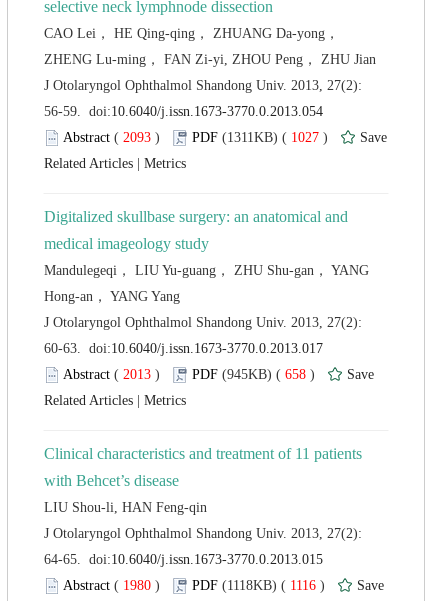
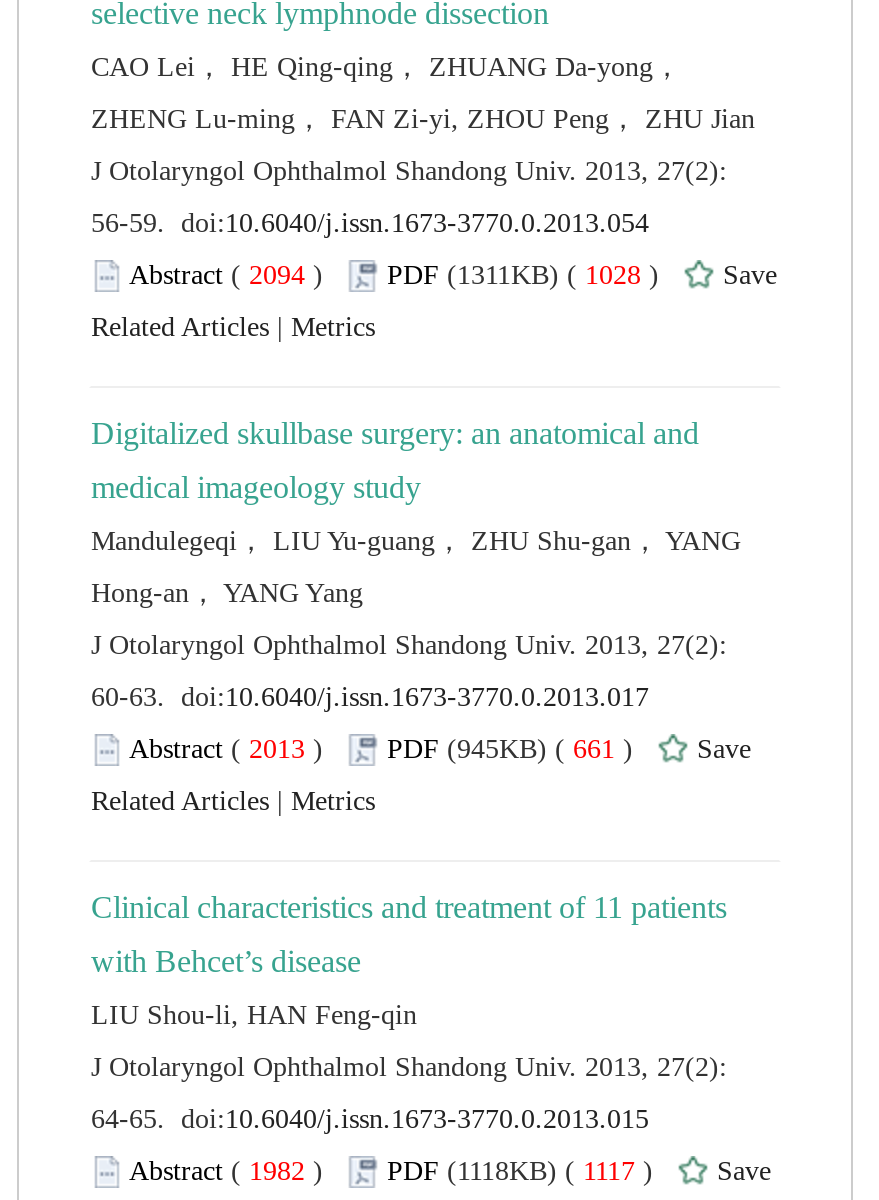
[287,130,340,145] 1027) -> [577,259,683,289] 1028)
[281,367,327,382] 658) -> [565,733,657,763] 661)
[286,578,337,593] 1116) -> [575,1155,677,1185] 1117)

